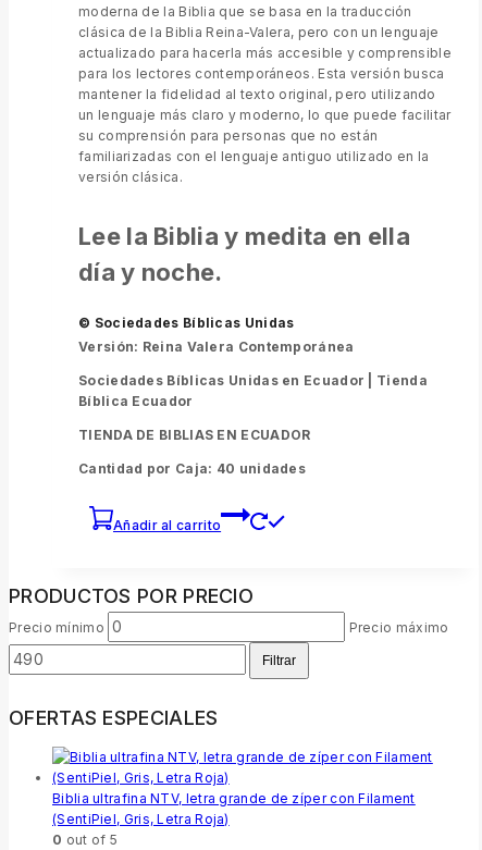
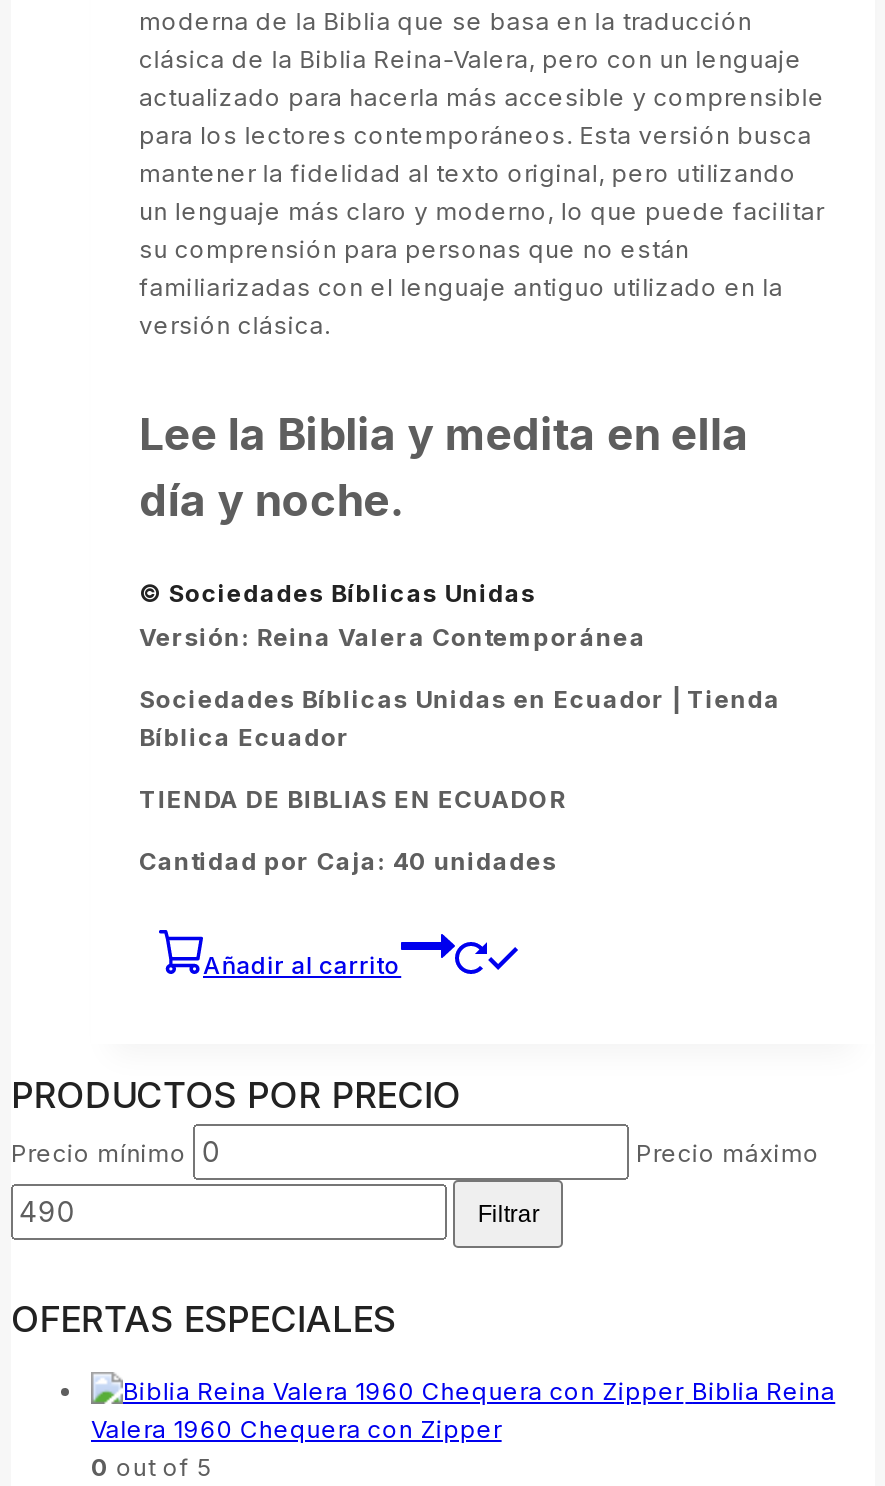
[52,790,415,827] Biblia ultrafina NTV, letra grande de zíper con Filament | (SentiPiel, Gris, Letra Roja) -> [91,1376,835,1444] Biblia Reina | Valera 1960 Chequera con Zipper

